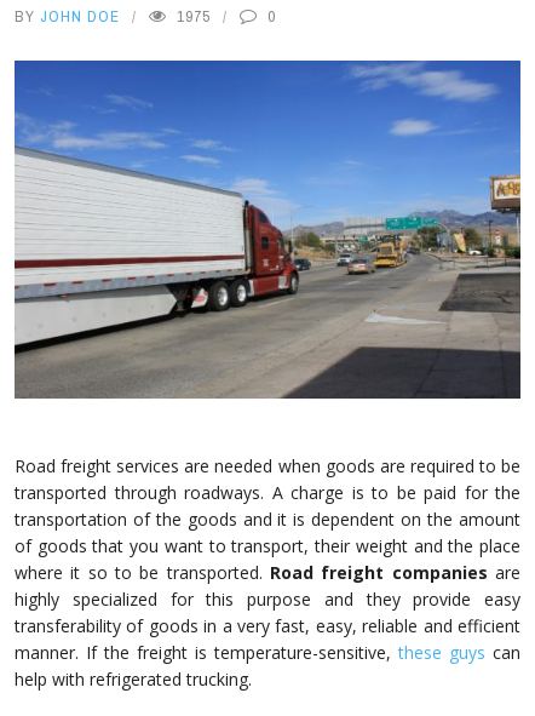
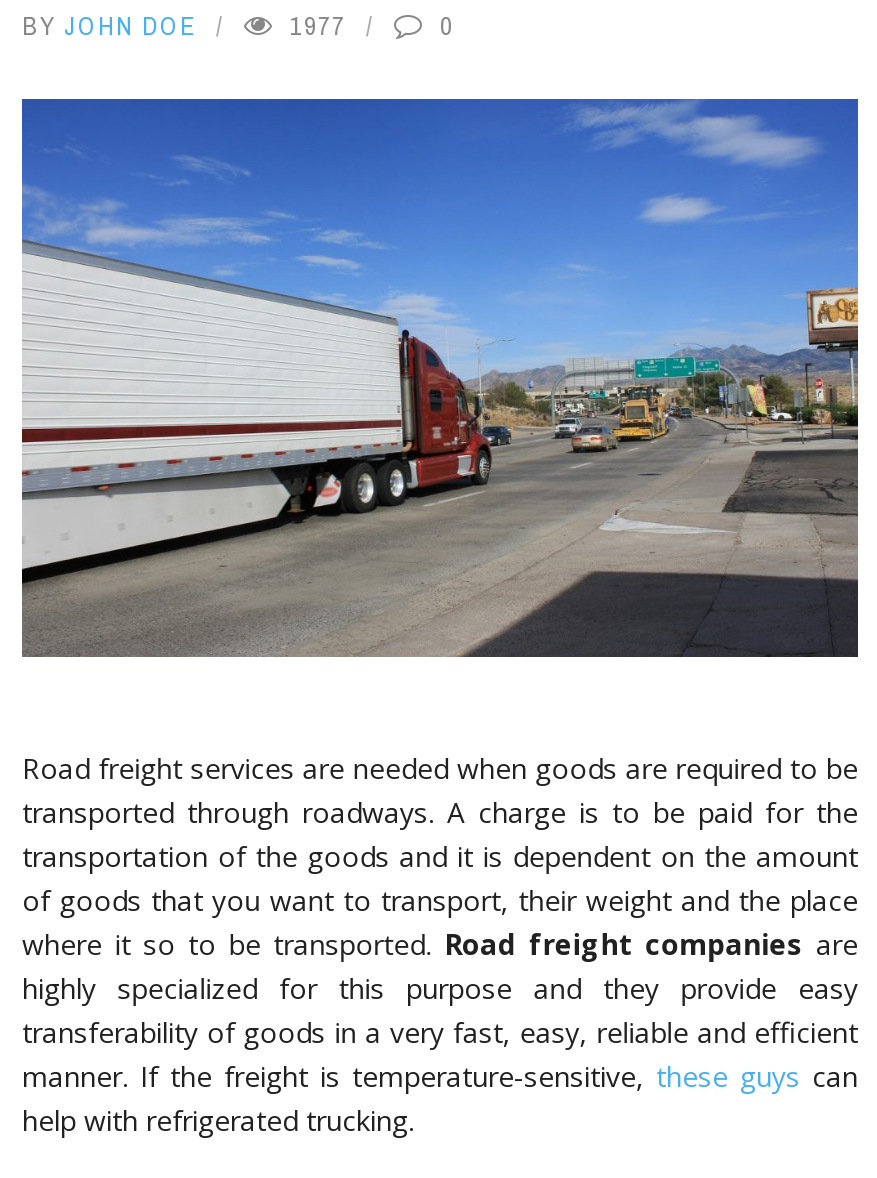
[177,6,211,27] 1975 -> [290,9,346,43] 1977

